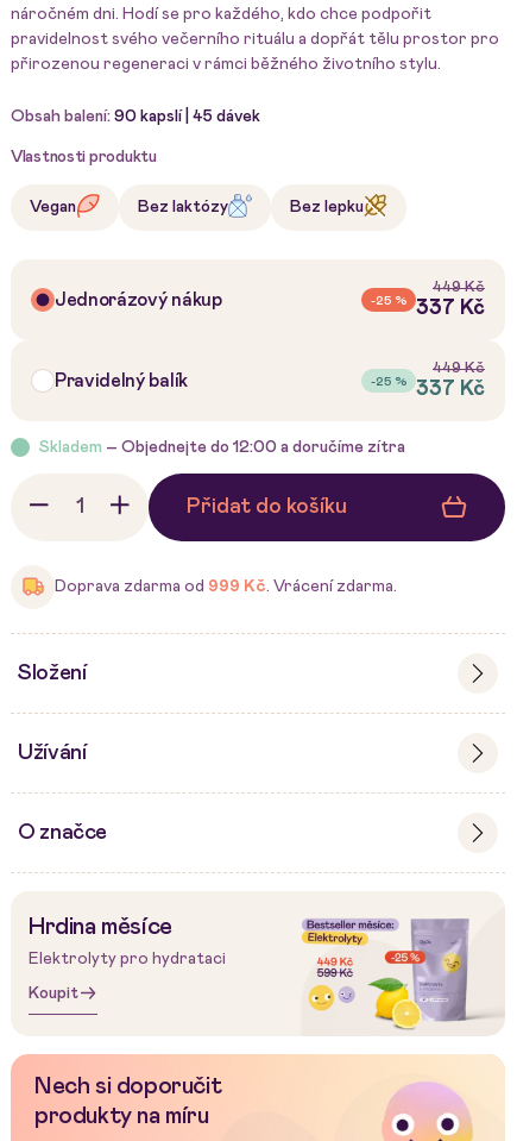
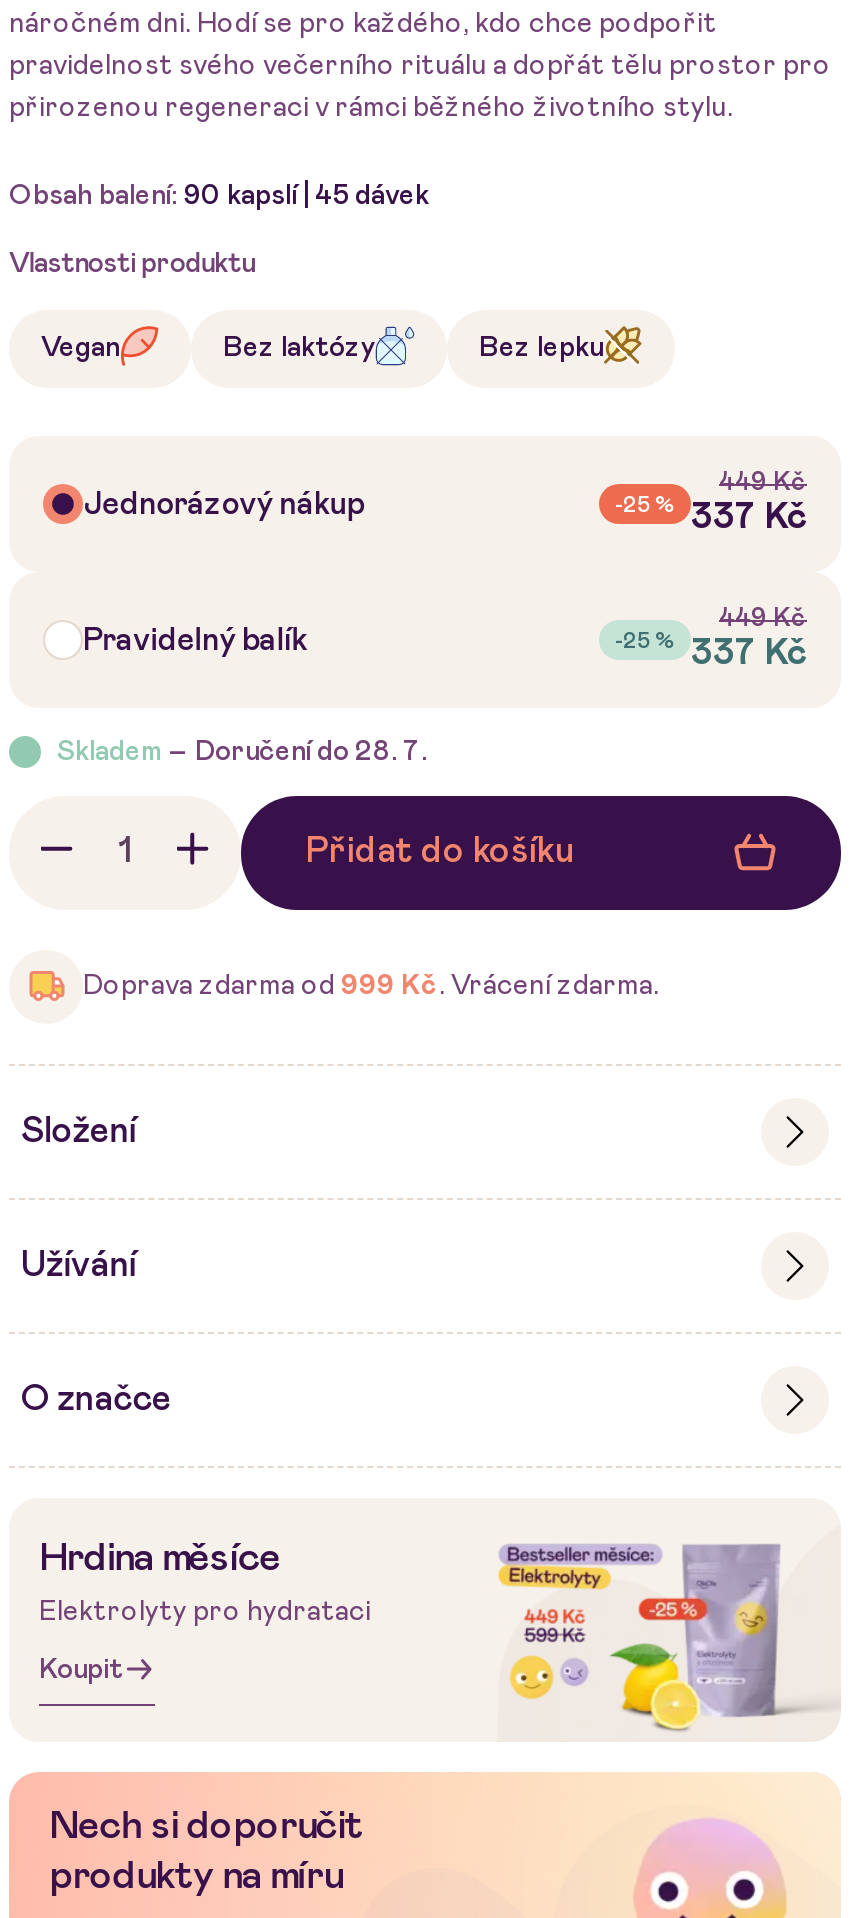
[39,439,405,455] Skladem – Objednejte do 12:00 a doručíme zítra -> [57,737,427,765] Skladem – Doručení do 28. 7.

